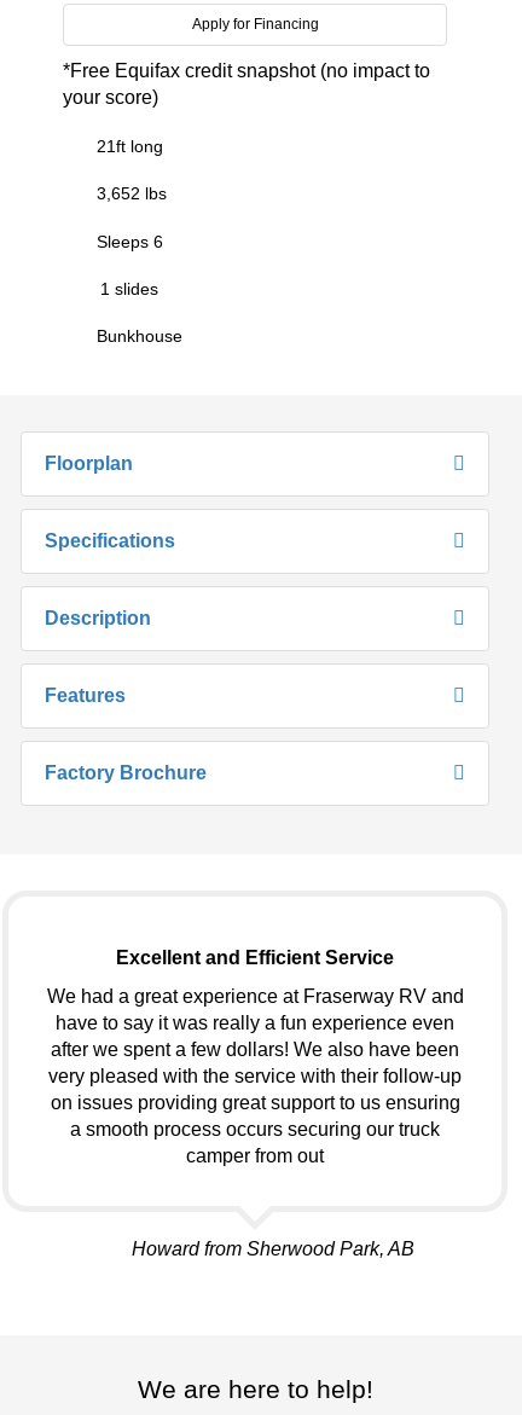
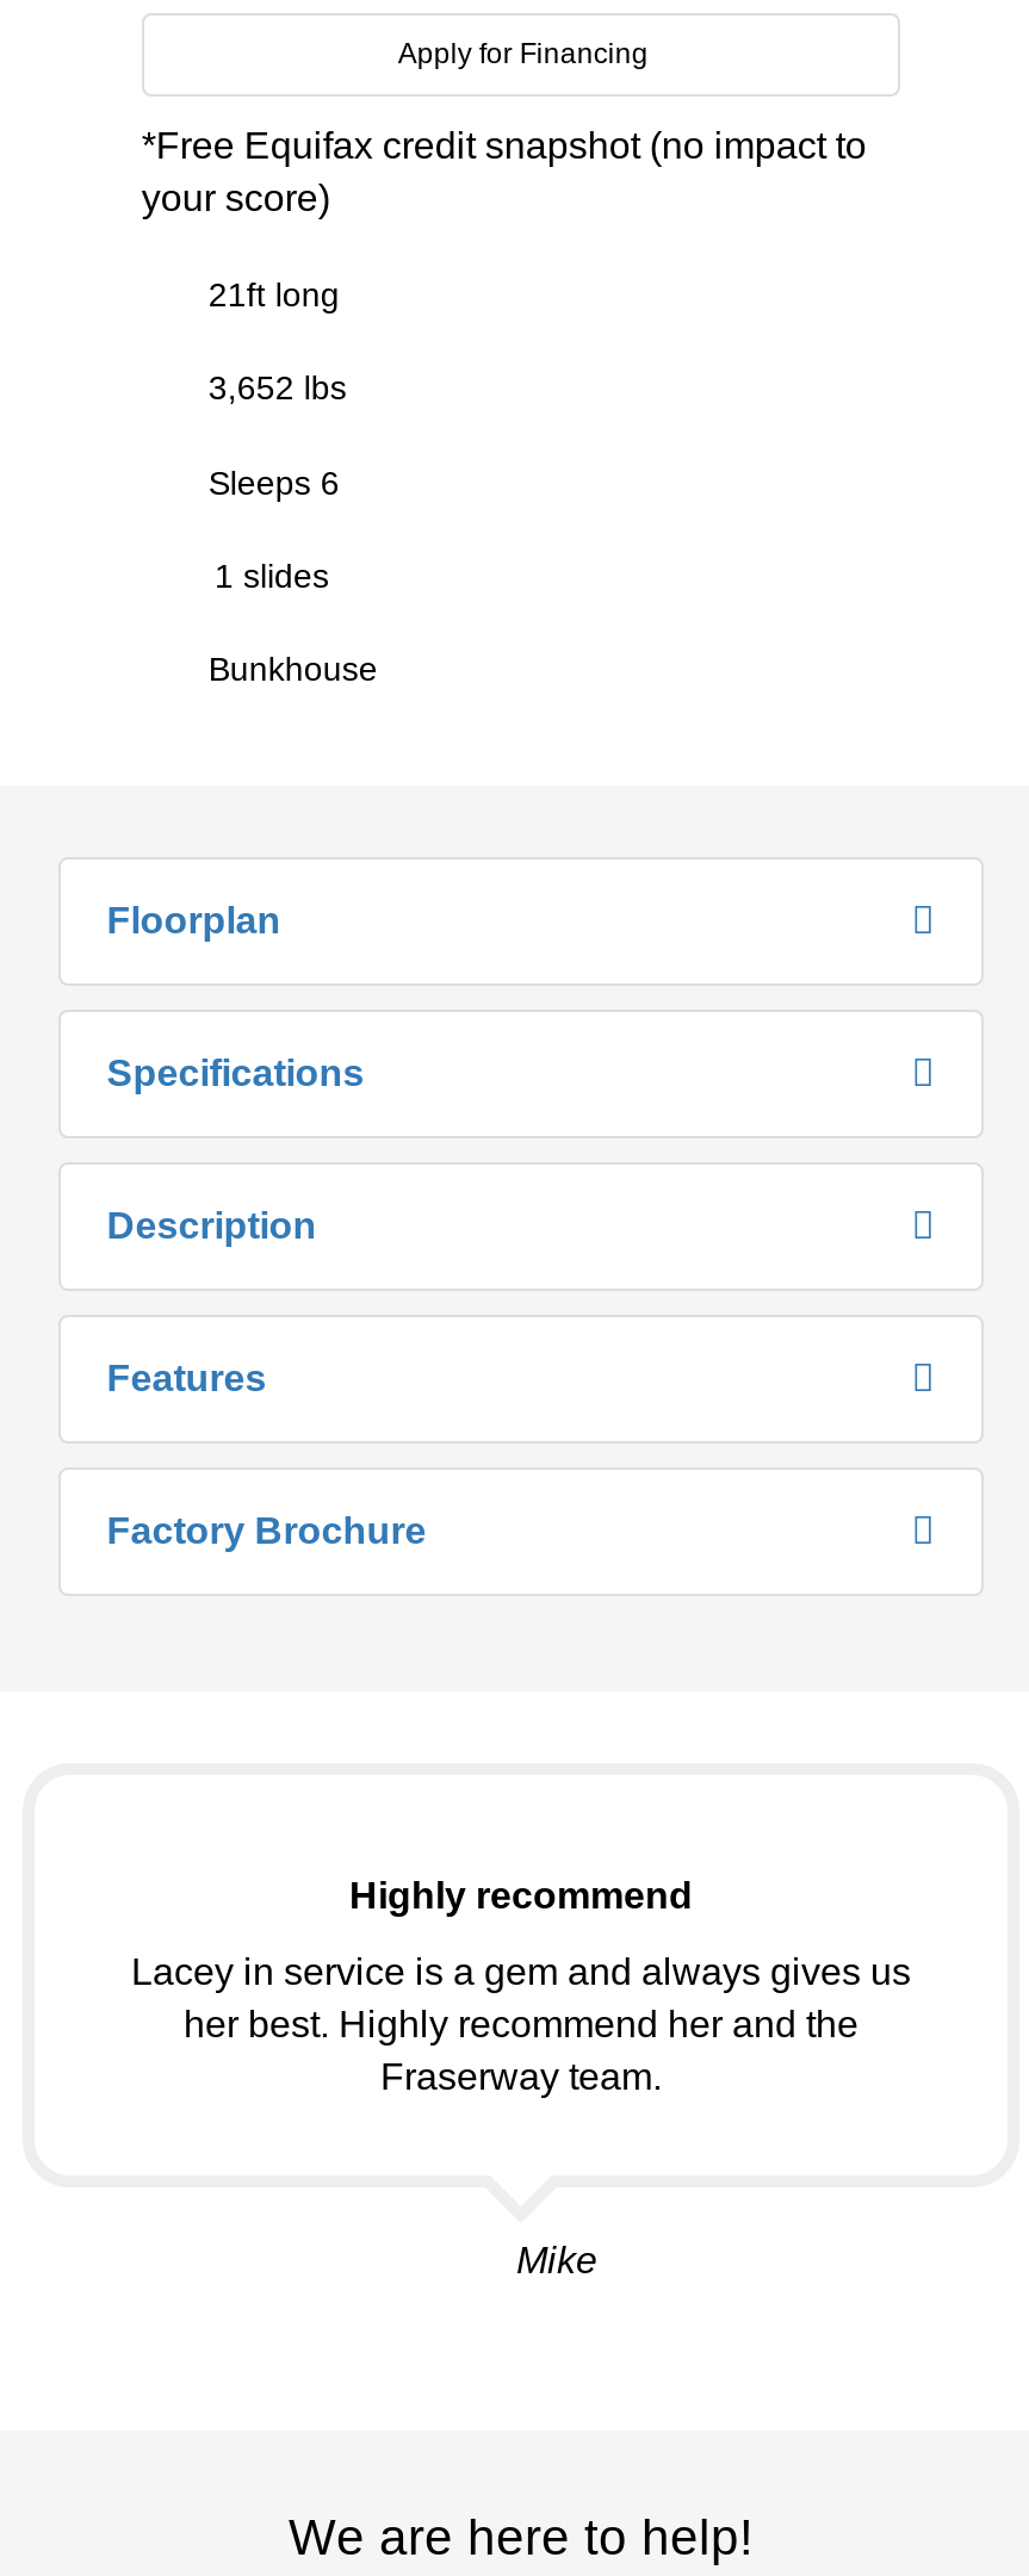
[116,948,394,968] Excellent and Efficient Service -> [349,1876,693,1917] Highly recommend
[47,987,463,1167] We had a great experience at Fraserway RV and | have to say it was really a fun experience even | after we spent a few dollars! We also have been | very pleased with the service with their follow-up | on issues providing great support to us ensuring | a smooth process occurs securing our truck | camper from out -> [131,1952,911,2098] Lacey in service is a gem and always gives us | her best. Highly recommend her and the | Fraserway team.
[132,1239,414,1260] Howard from Sherwood Park, AB -> [516,2241,597,2281] Mike

